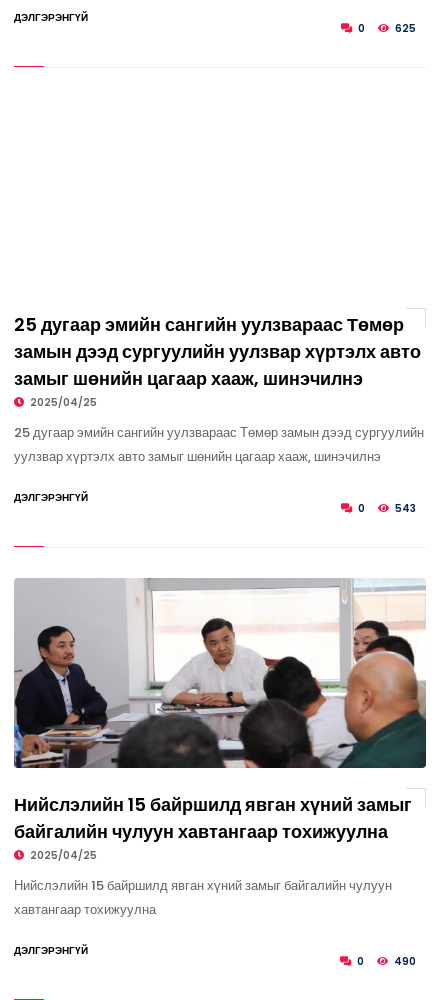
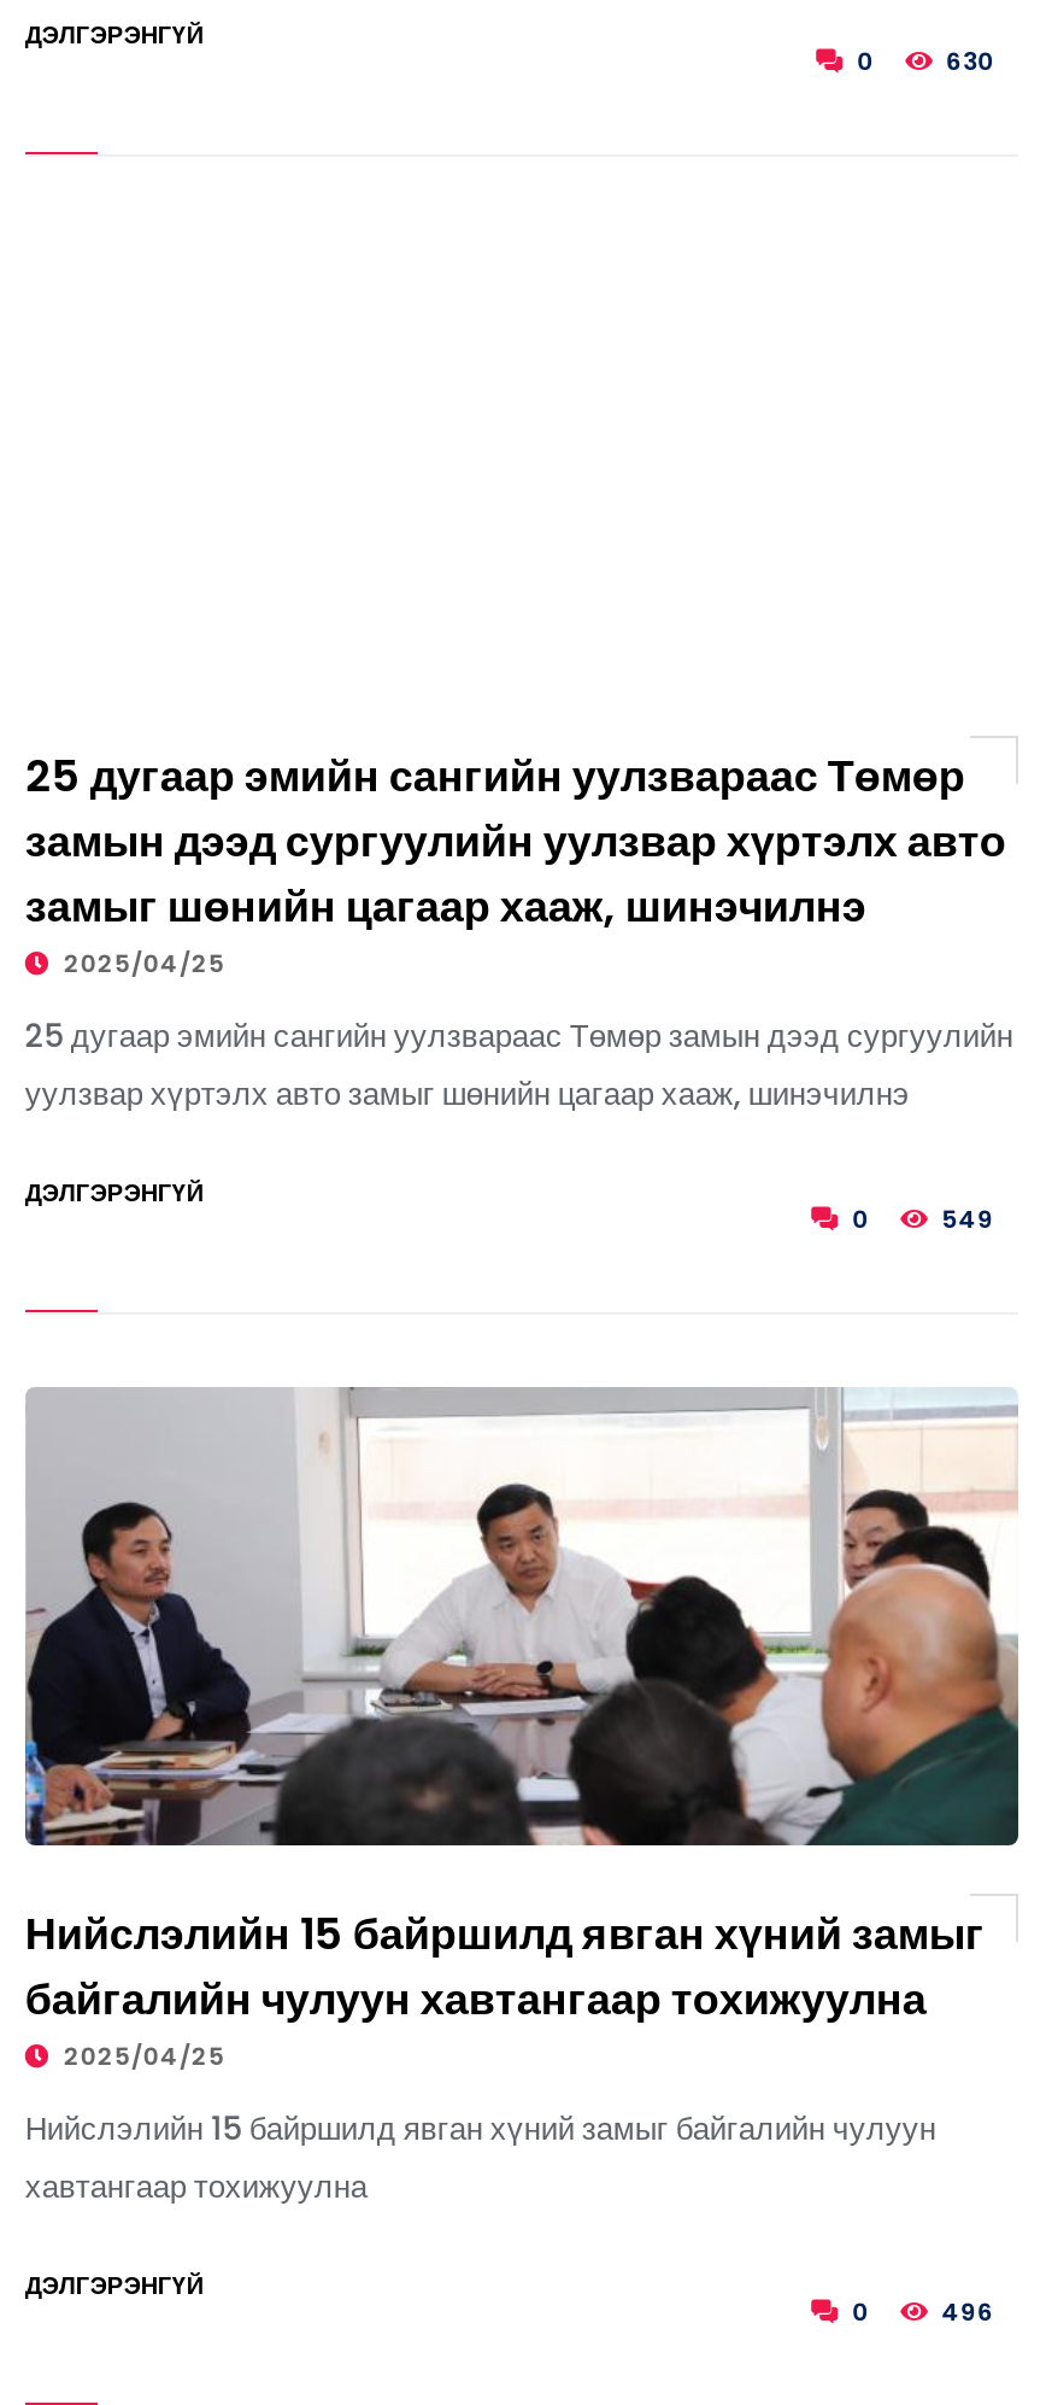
[356,21,416,36] 0 625 -> [852,43,994,80] 0 630
[356,501,416,516] 0 543 -> [847,1201,994,1237] 0 549
[355,954,416,969] 0 490 -> [847,2294,994,2330] 0 496

